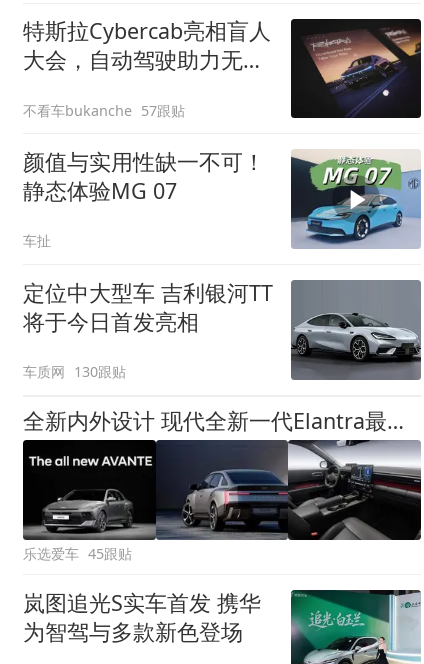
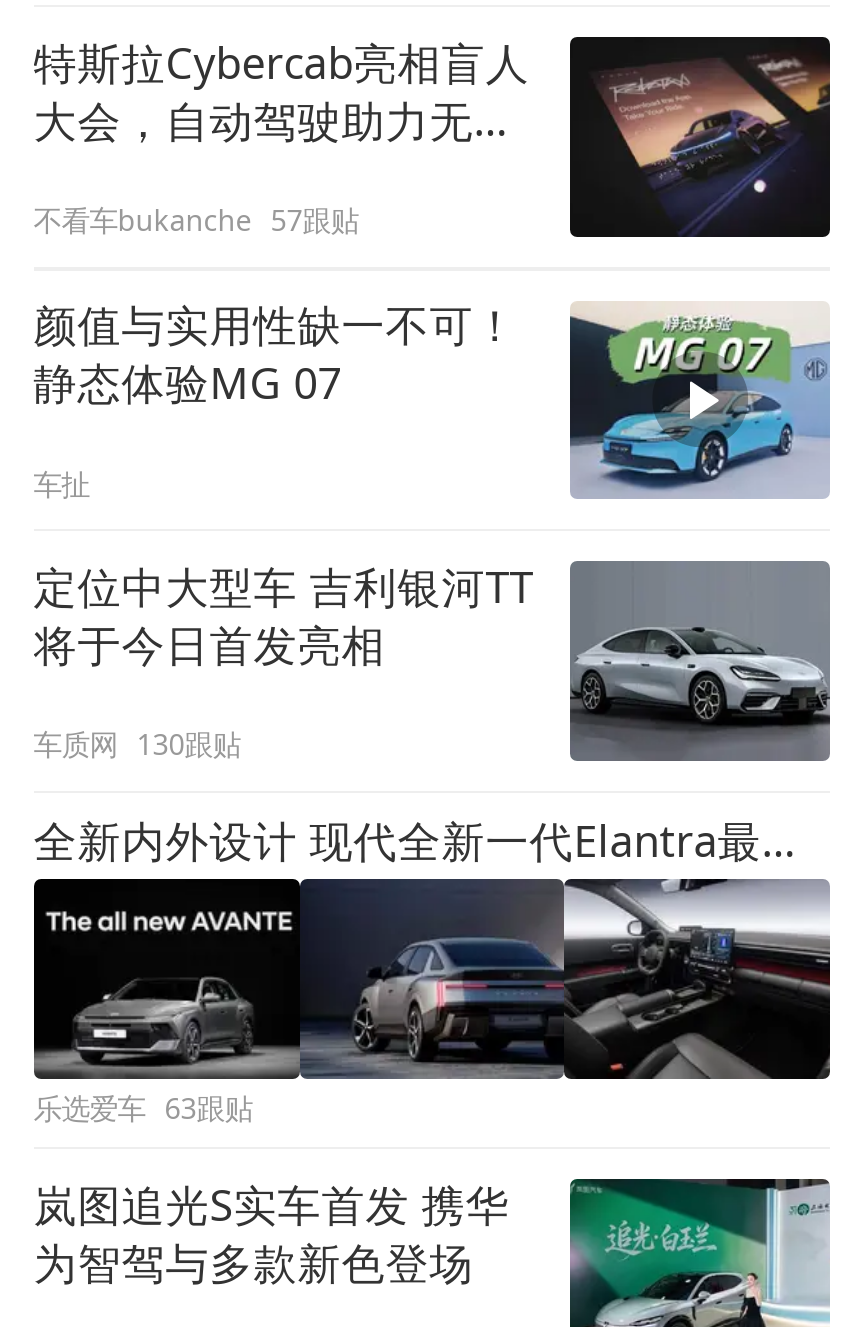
[23,544,132,563] 乐选爱车 45跟贴 -> [33,1088,253,1126] 乐选爱车 63跟贴

